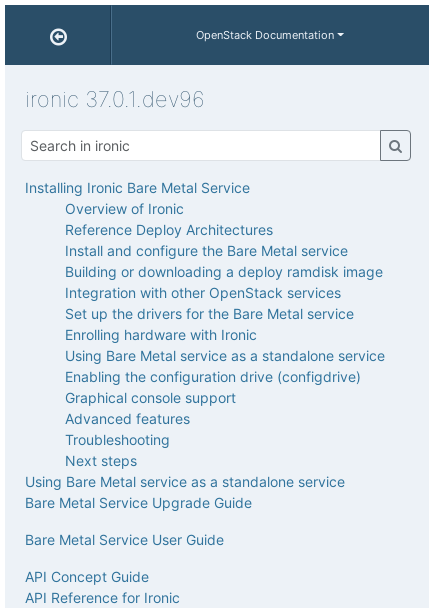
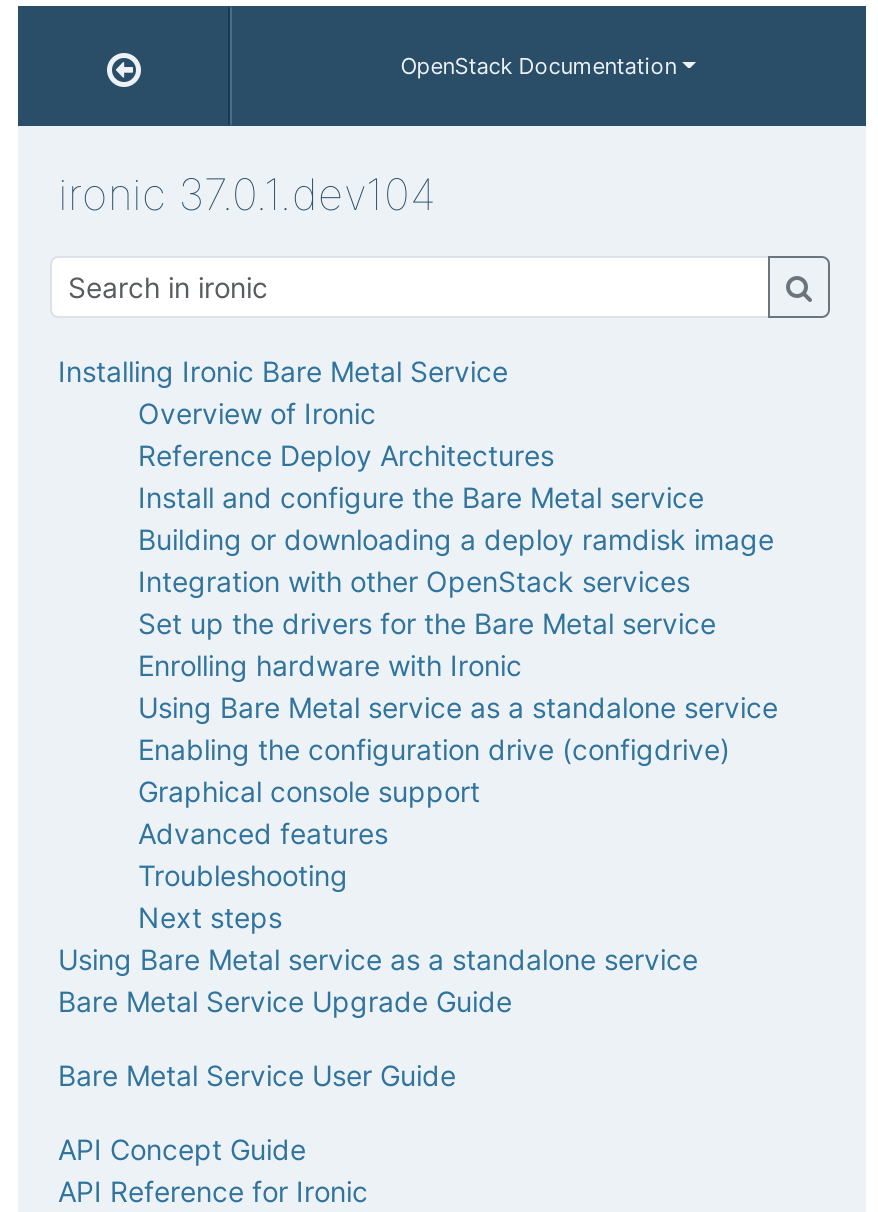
[25,86,205,112] ironic 37.0.1.dev96 -> [58,168,436,220] ironic 37.0.1.dev104

